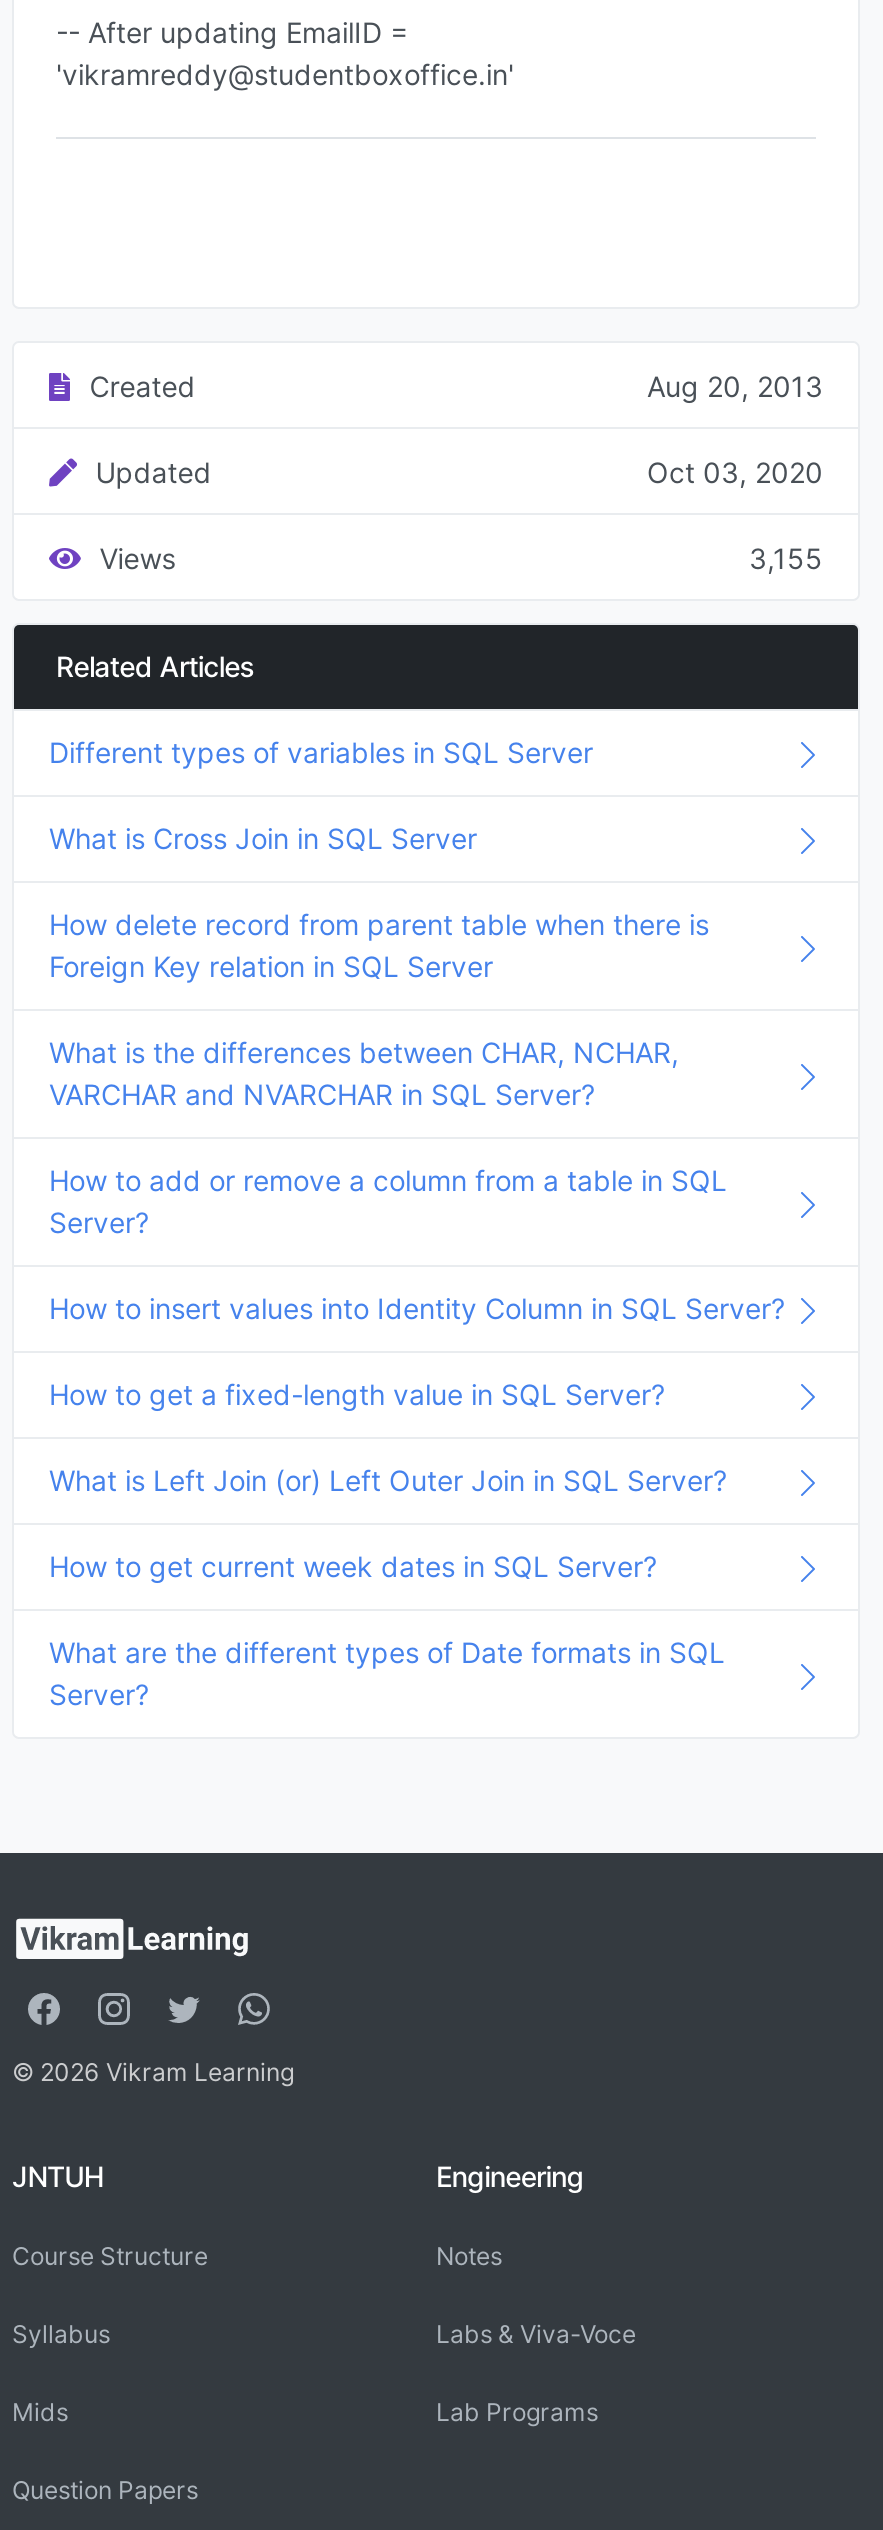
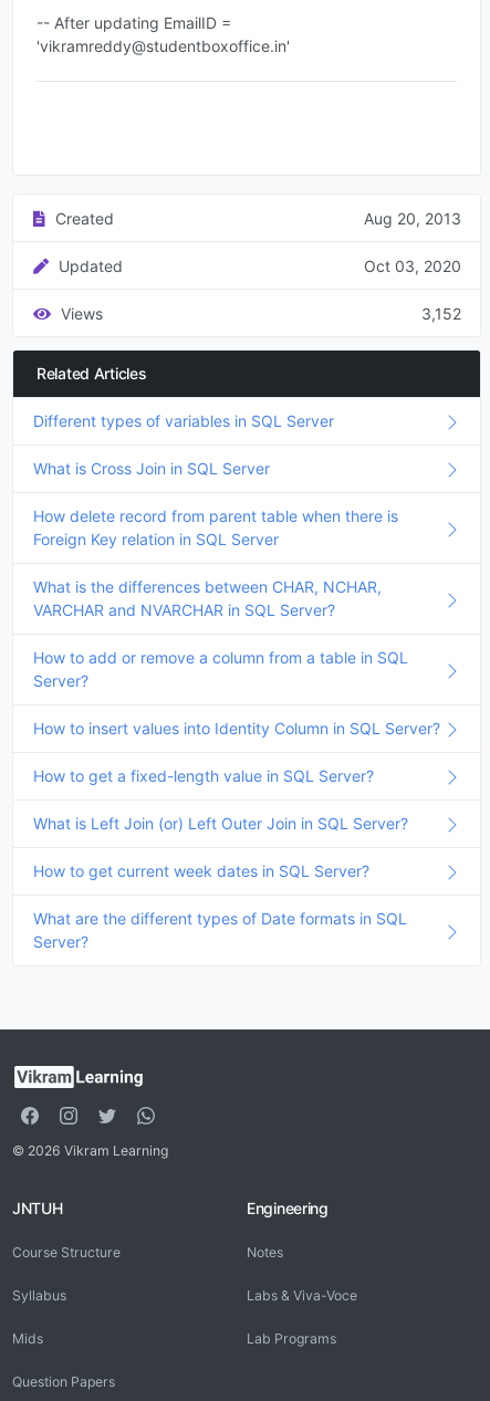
[749,540,823,574] 3,155 -> [421,304,461,322] 3,152

